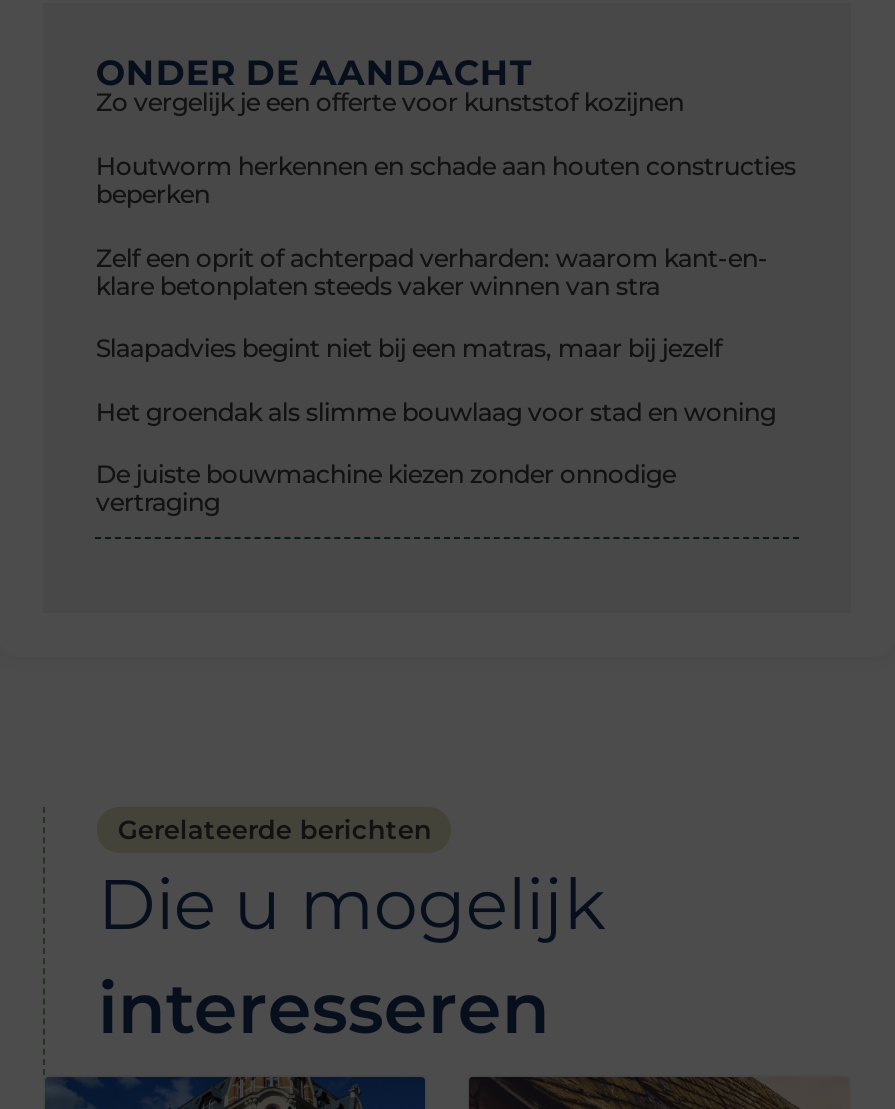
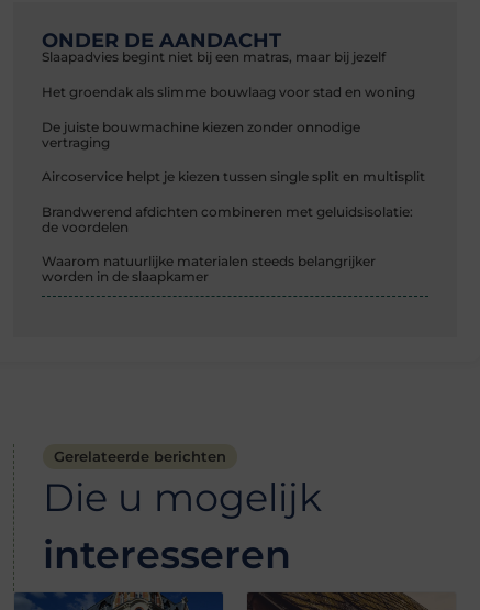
[96,88,796,300] Zo vergelijk je een offerte voor kunststof kozijnen | Houtworm herkennen en schade aan houten constructies | beperken | Zelf een oprit of achterpad verharden: waarom kant-en- | klare betonplaten steeds vaker winnen van stra -> none
moved [96,333,776,518] -> [42,49,416,150]: Slaapadvies begint niet bij een matras, maar bij jezelf | Het groendak als slimme bouwlaag voor stad en woning | De juiste bouwmachine kiezen zonder onnodige | vertraging
none -> [42,168,426,285] Aircoservice helpt je kiezen tussen single split en multisplit | Brandwerend afdichten combineren met geluidsisolatie: | de voordelen | Waarom natuurlijke materialen steeds belangrijker | worden in de slaapkamer

